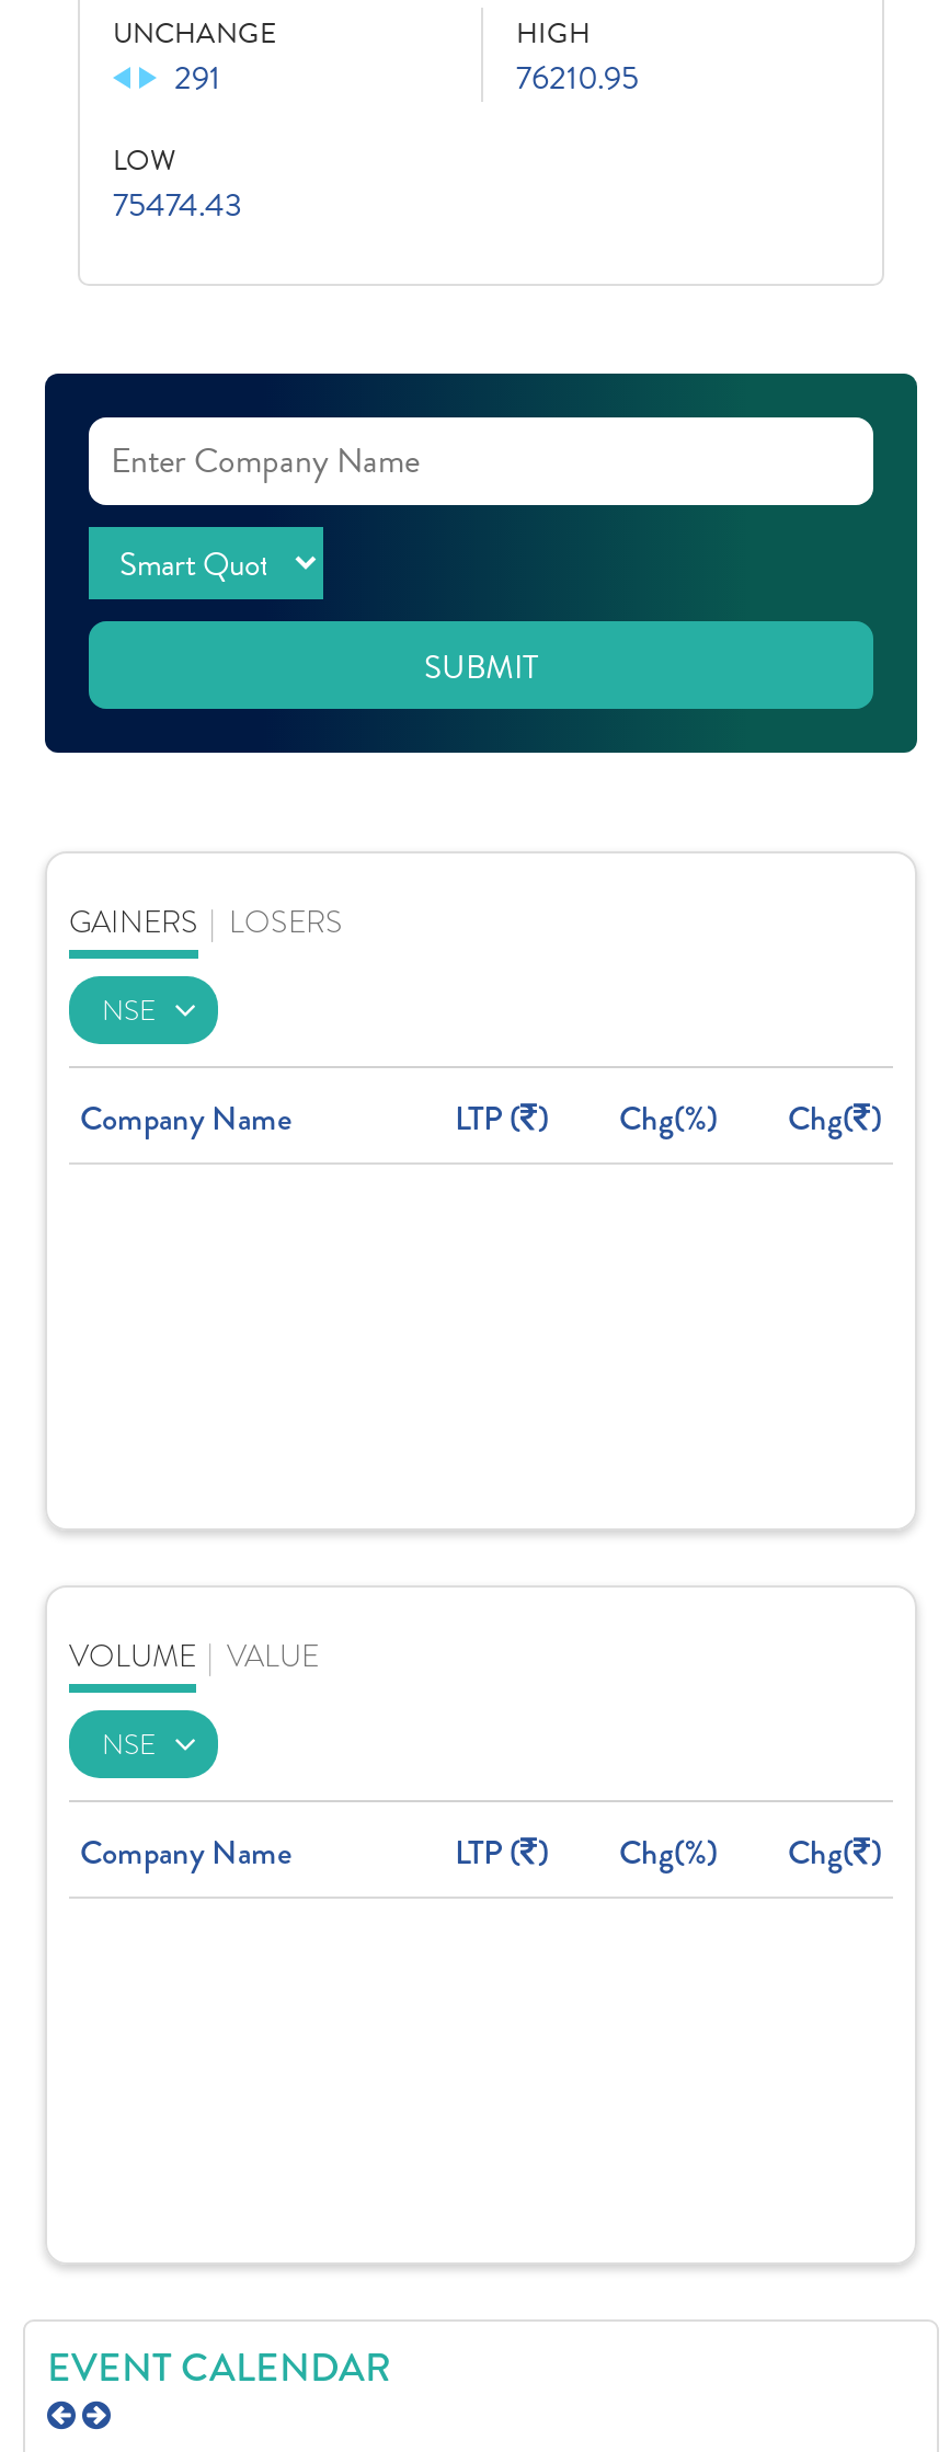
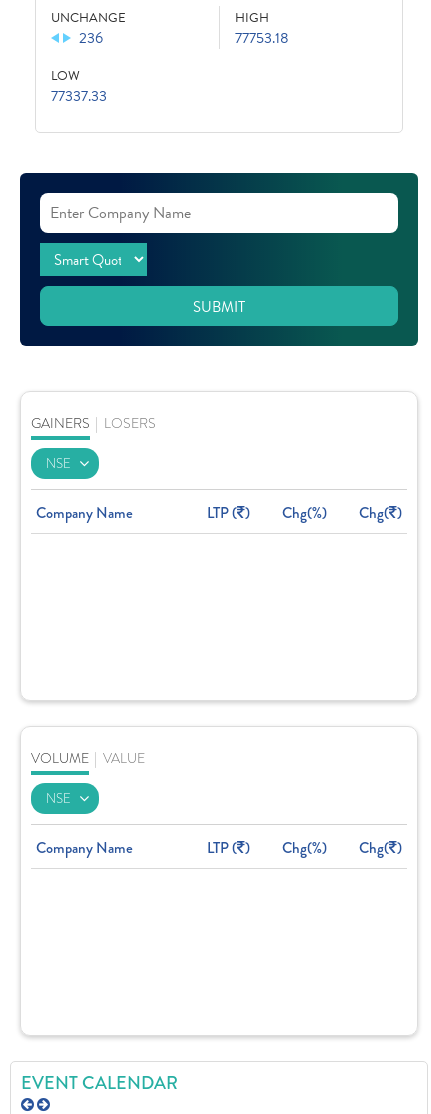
[168,55,220,103] 291 -> [76,27,103,49] 236
[516,55,639,103] 76210.95 -> [235,27,289,49] 77753.18
[113,182,242,230] 75474.43 -> [51,85,107,107] 77337.33

